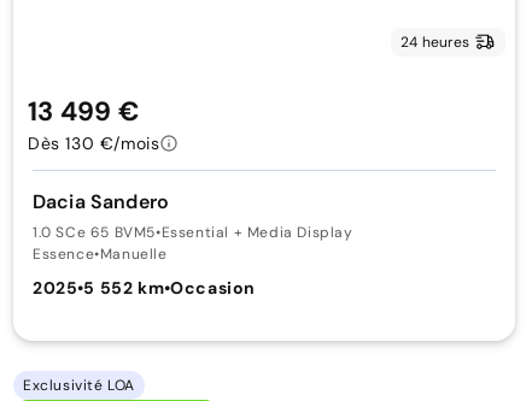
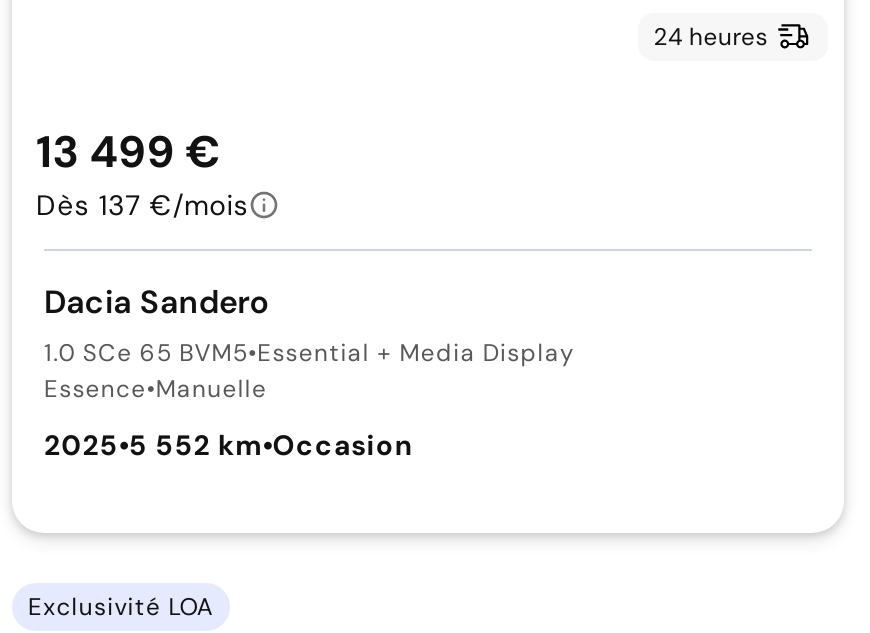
[28,132,160,154] Dès 130 €/mois -> [36,187,249,223] Dès 137 €/mois

